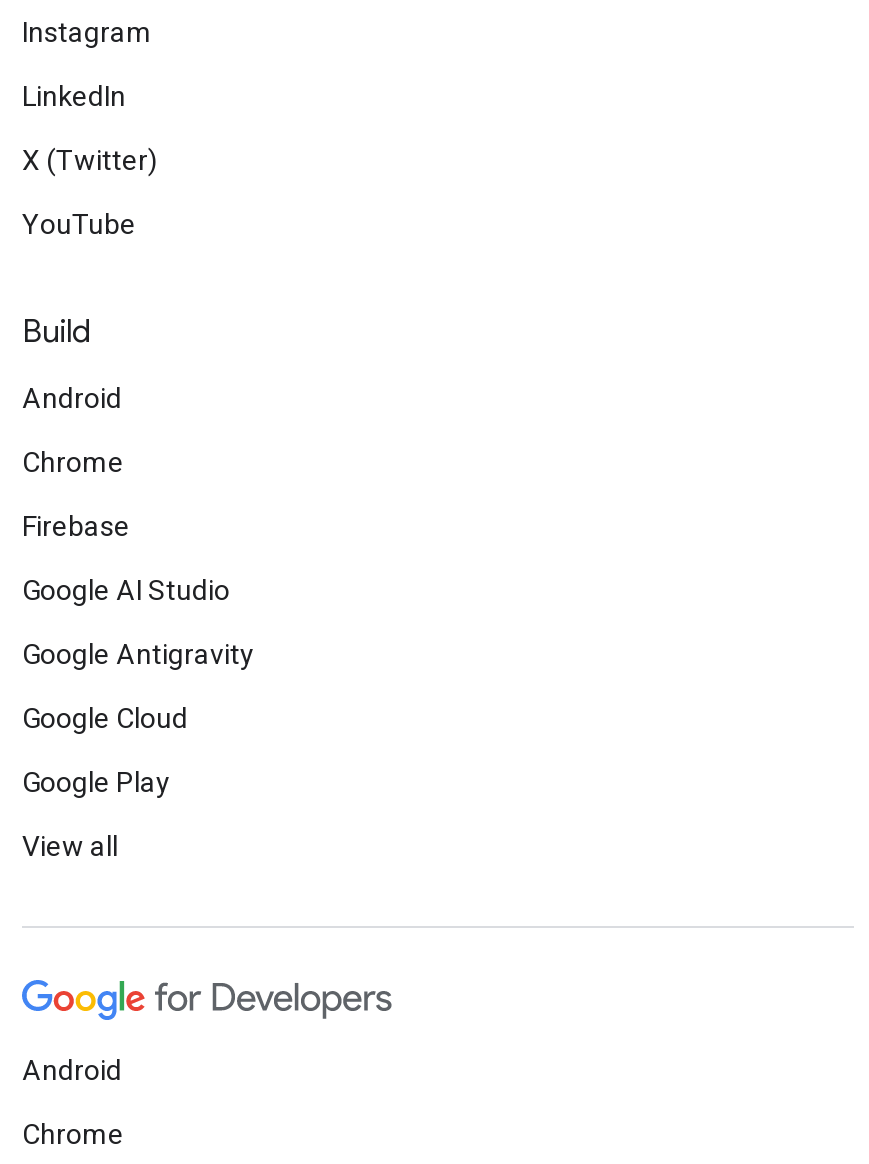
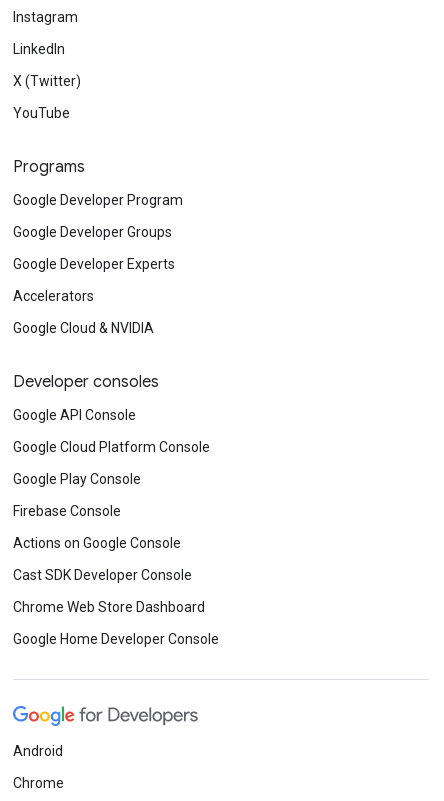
[22,313,254,863] Build | Android | Chrome | Firebase | Google AI Studio | Google Antigravity | Google Cloud | Google Play | View all -> [13,157,219,647] Programs | Google Developer Program | Google Developer Groups | Google Developer Experts | Accelerators | Google Cloud & NVIDIA | Developer consoles | Google API Console | Google Cloud Platform Console | Google Play Console | Firebase Console | Actions on Google Console | Cast SDK Developer Console | Chrome Web Store Dashboard | Google Home Developer Console

